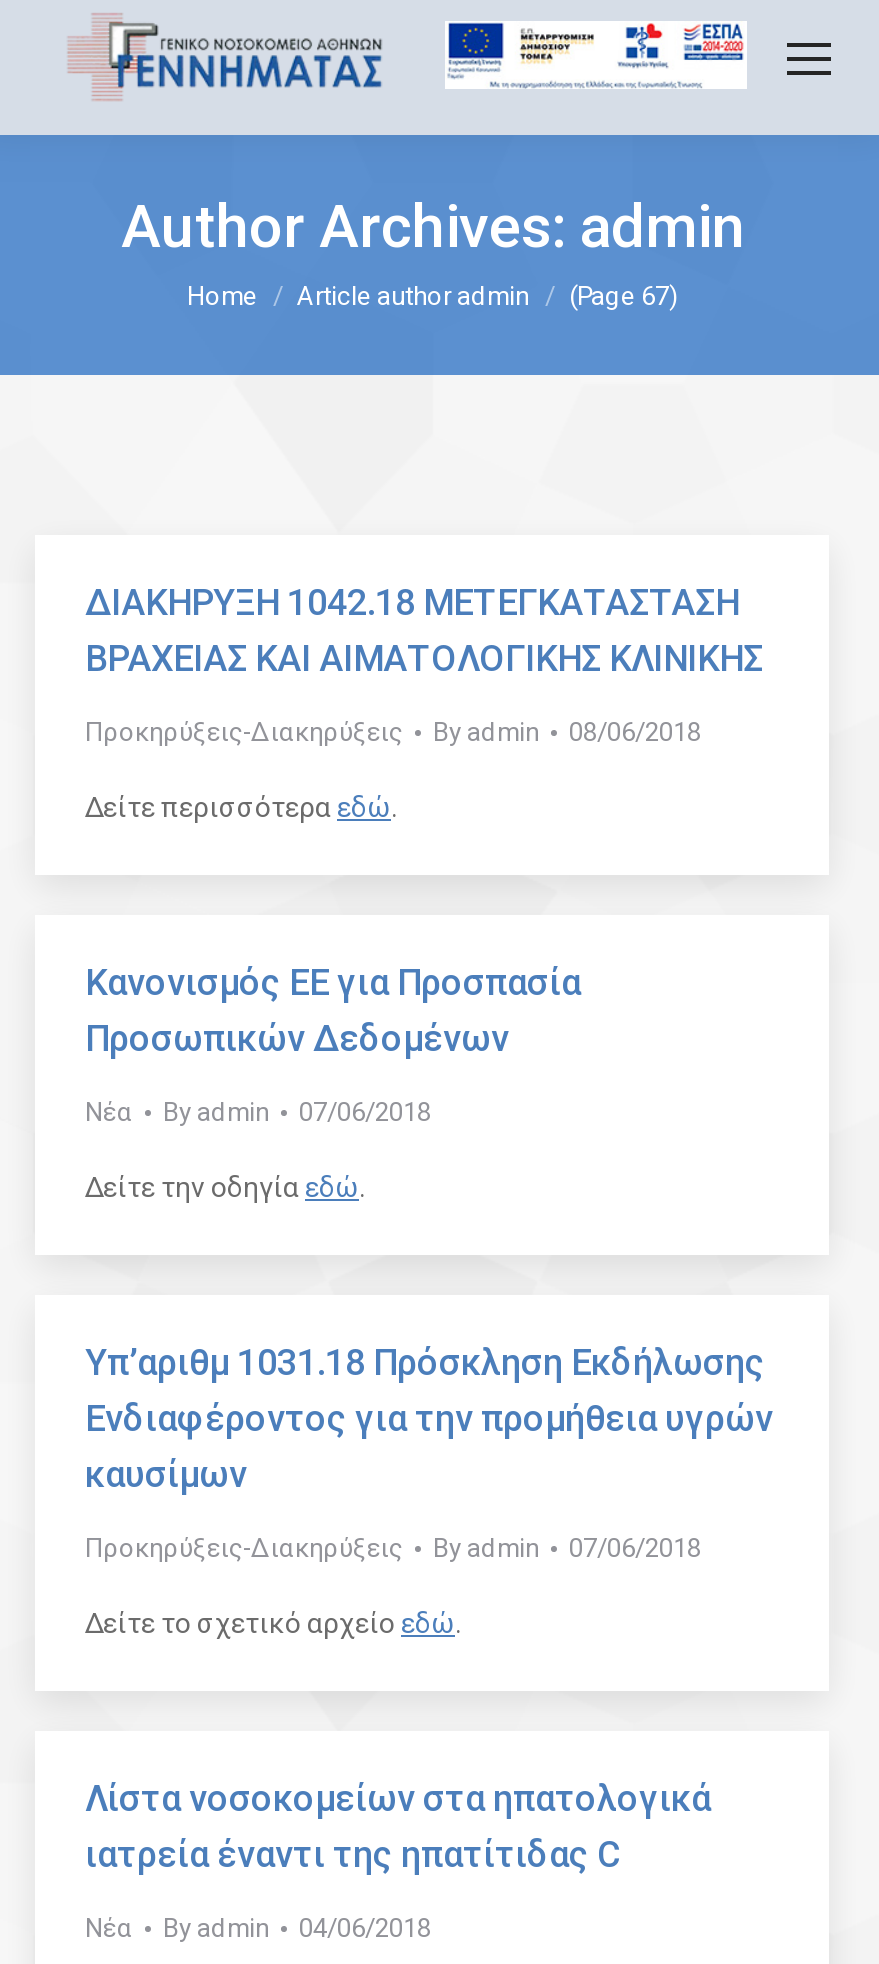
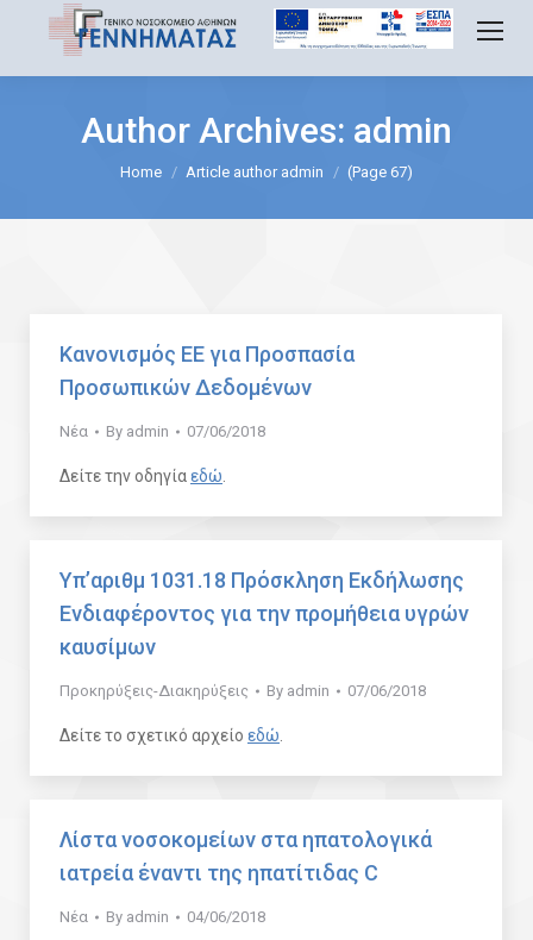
[85,581,763,823] ΔΙΑΚΗΡΥΞΗ 1042.18 ΜΕΤΕΓΚΑΤΑΣΤΑΣΗ | ΒΡΑΧΕΙΑΣ ΚΑΙ ΑΙΜΑΤΟΛΟΓΙΚΗΣ ΚΛΙΝΙΚΗΣ | Προκηρύξεις-Διακηρύξεις | By admin | 08/06/2018 | Δείτε περισσότερα εδώ. -> none

